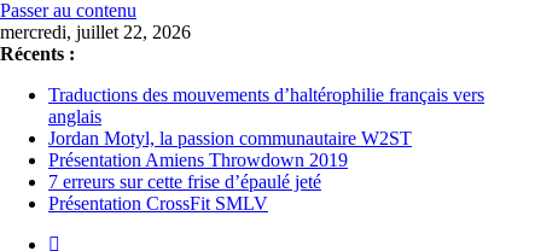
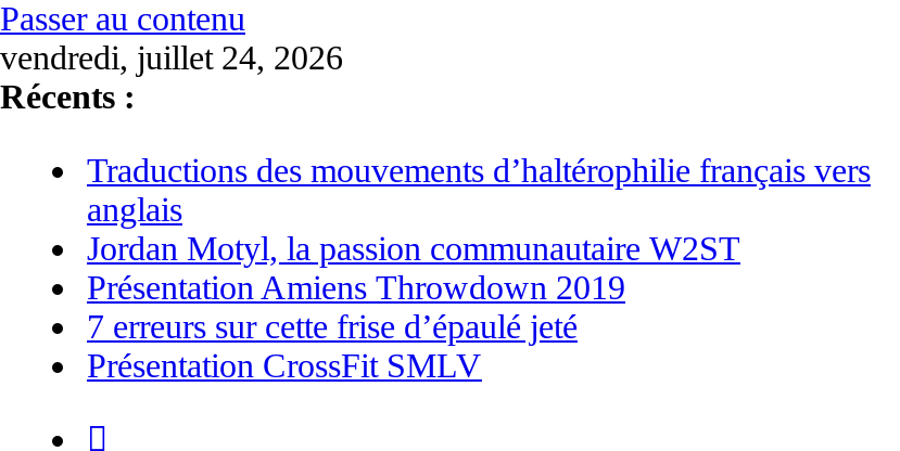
[0,22,191,42] mercredi, juillet 22, 2026 -> [0,39,343,76] vendredi, juillet 24, 2026

